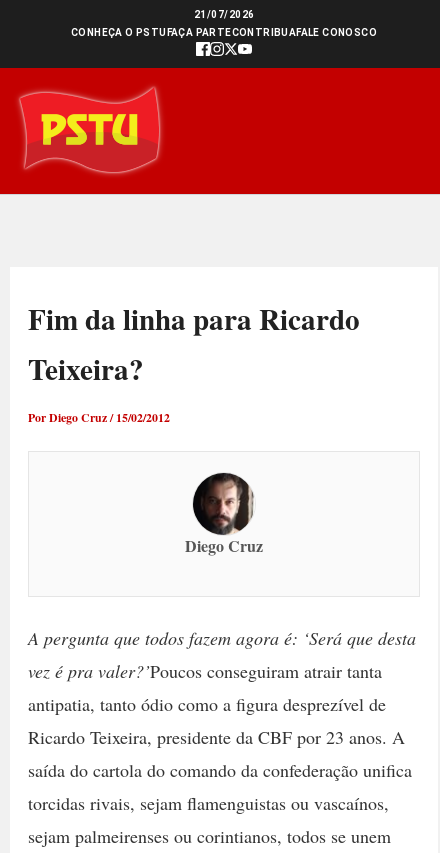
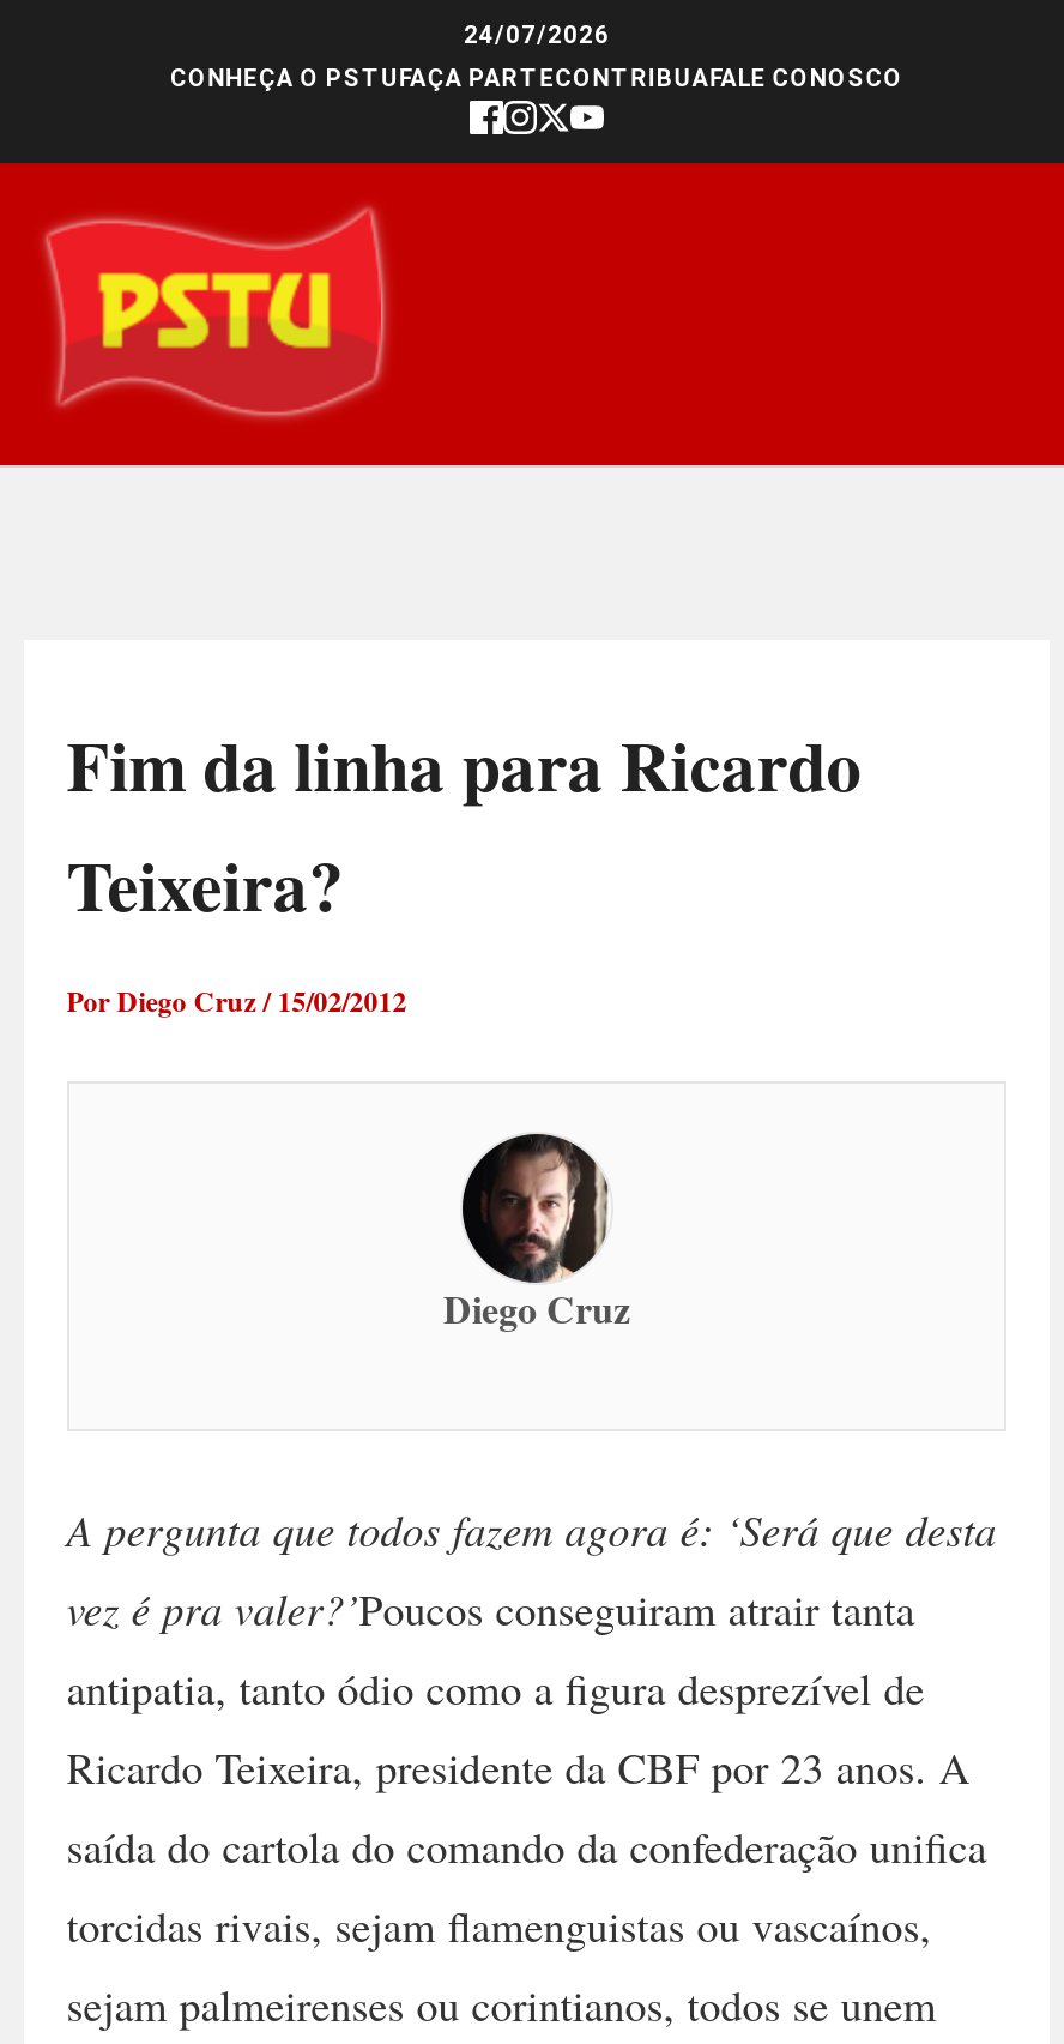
[193,9,254,20] 21/07/2026 -> [464,22,610,48] 24/07/2026

